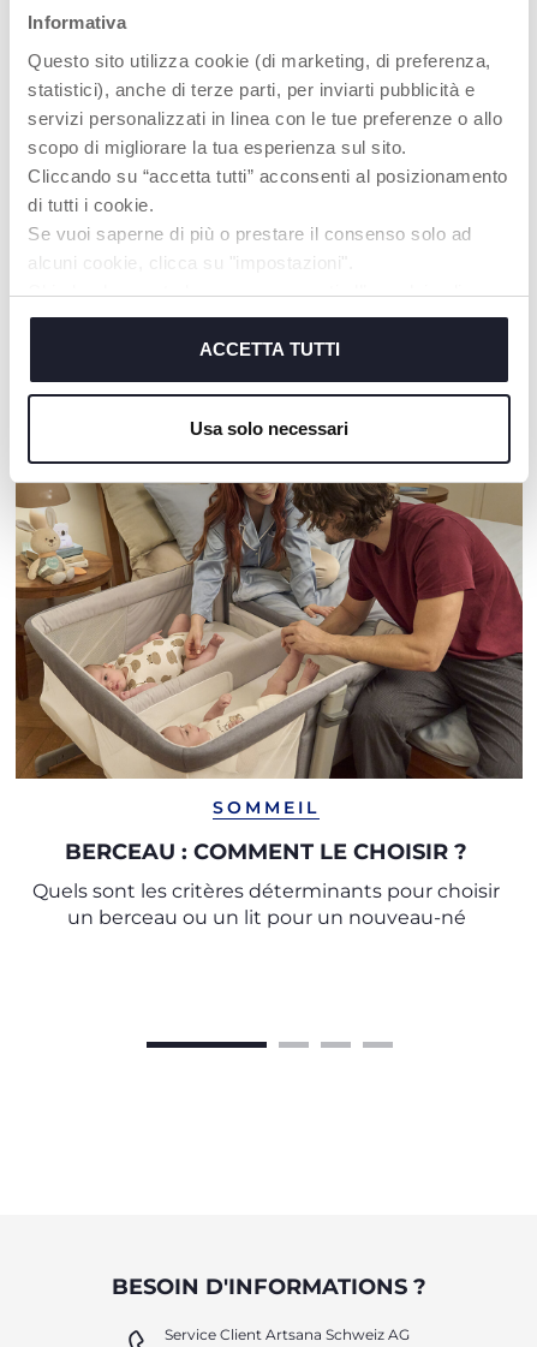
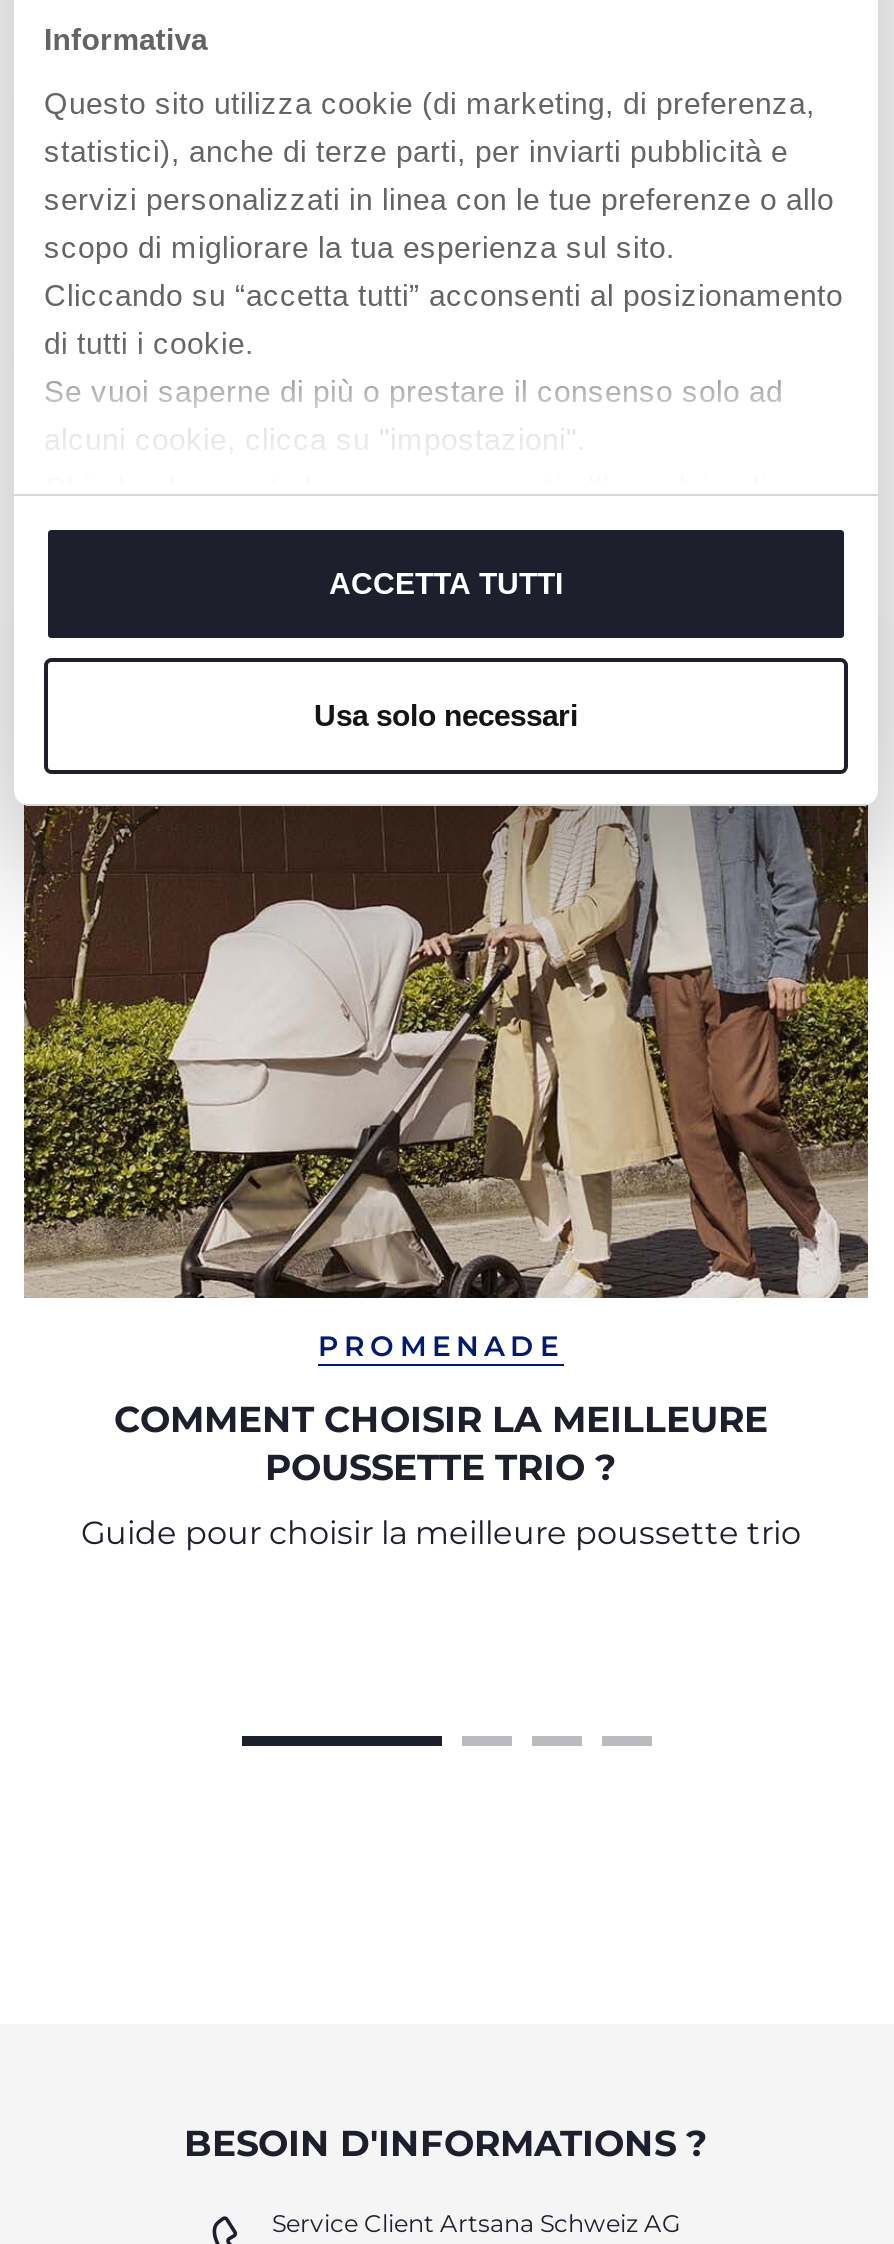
[14,482,524,818] [image] | SOMMEIL -> [22,804,870,1364] [image] | PROMENADE
[65,839,467,865] BERCEAU : COMMENT LE CHOISIR ? -> [114,1398,768,1490] COMMENT CHOISIR LA MEILLEURE | POUSSETTE TRIO ?
[32,880,500,929] Quels sont les critères déterminants pour choisir | un berceau ou un lit pour un nouveau-né -> [81,1514,801,1552] Guide pour choisir la meilleure poussette trio

